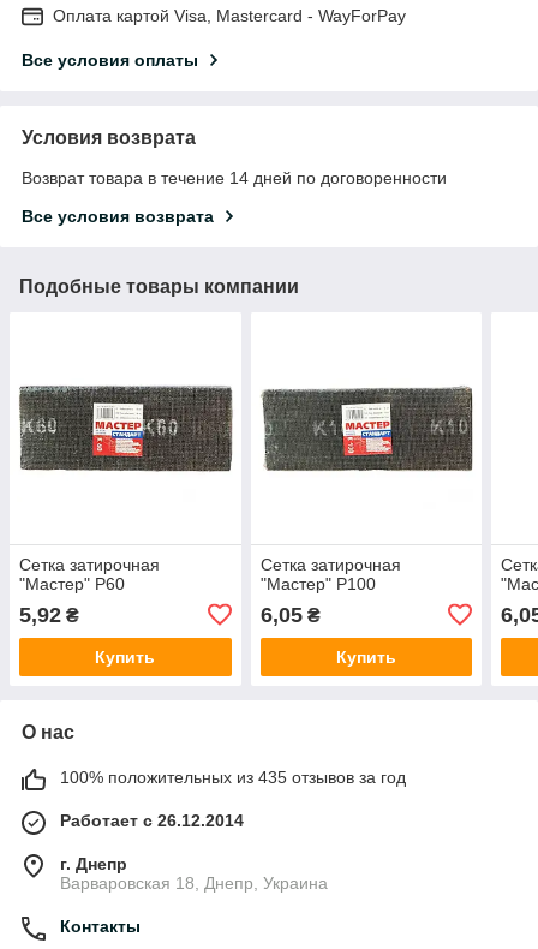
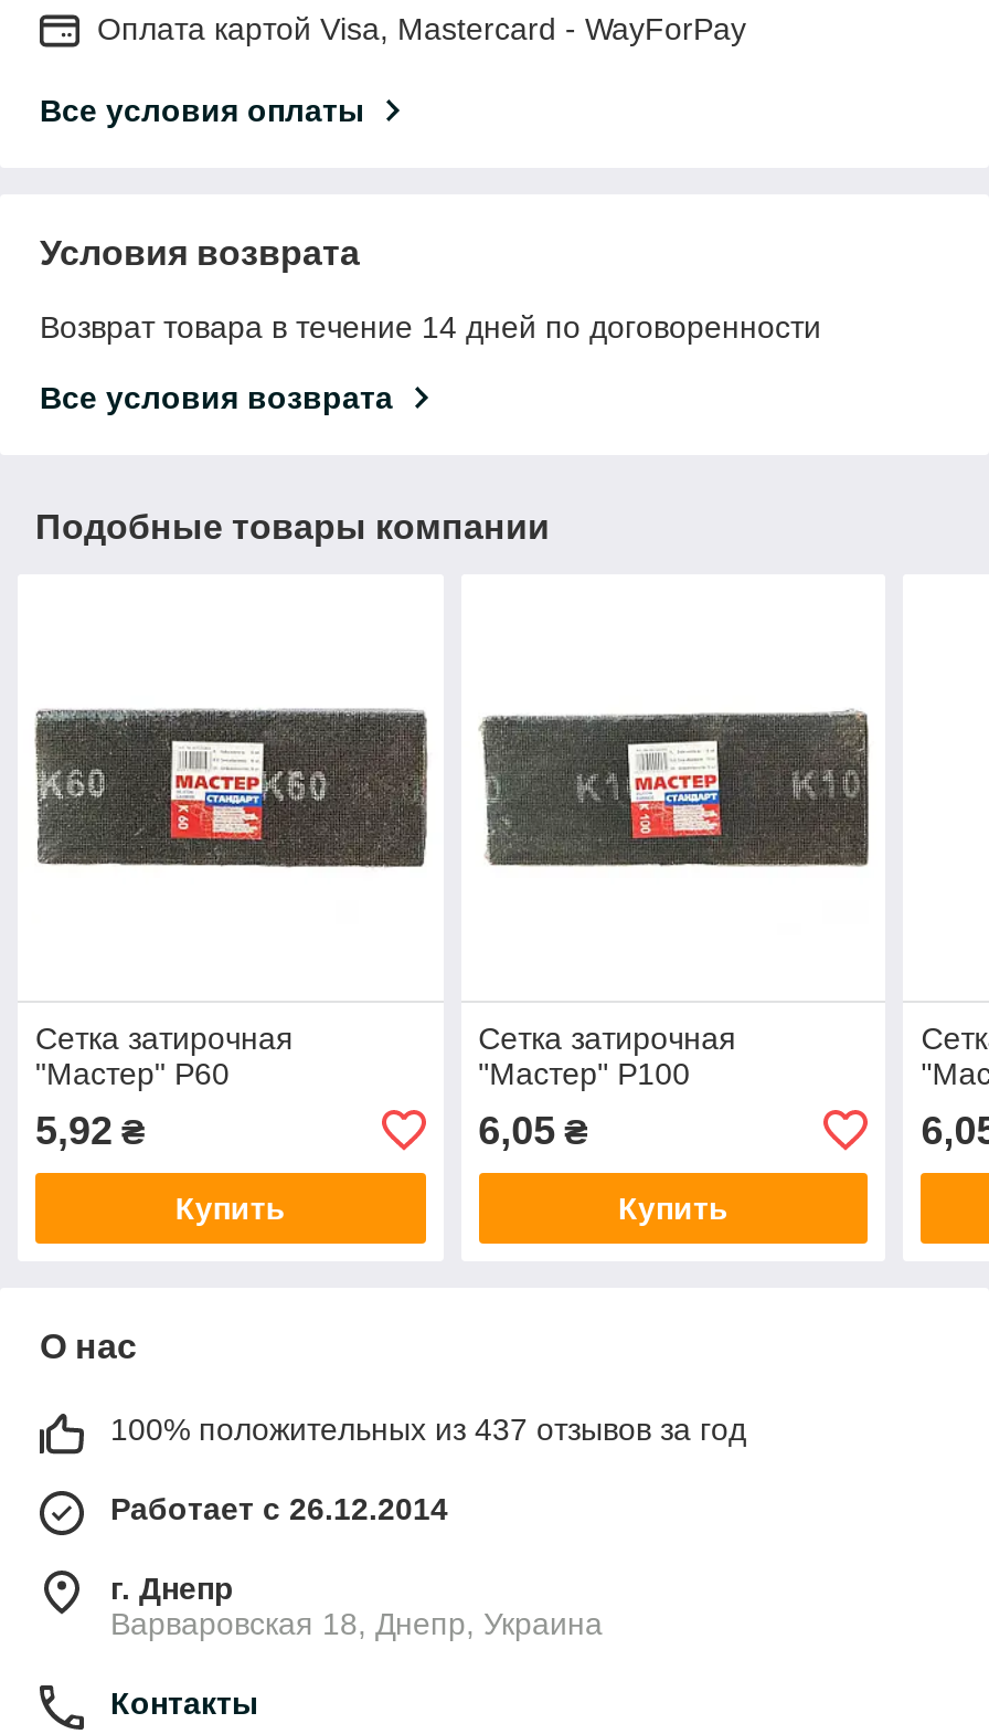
[60,767,406,787] 100% положительных из 435 отзывов за год -> [110,1411,746,1446] 100% положительных из 437 отзывов за год

